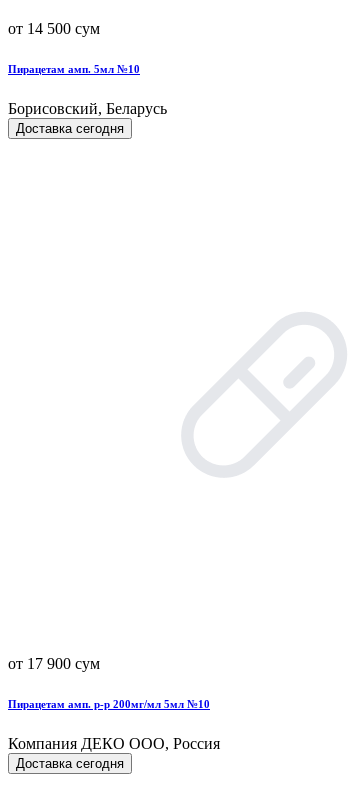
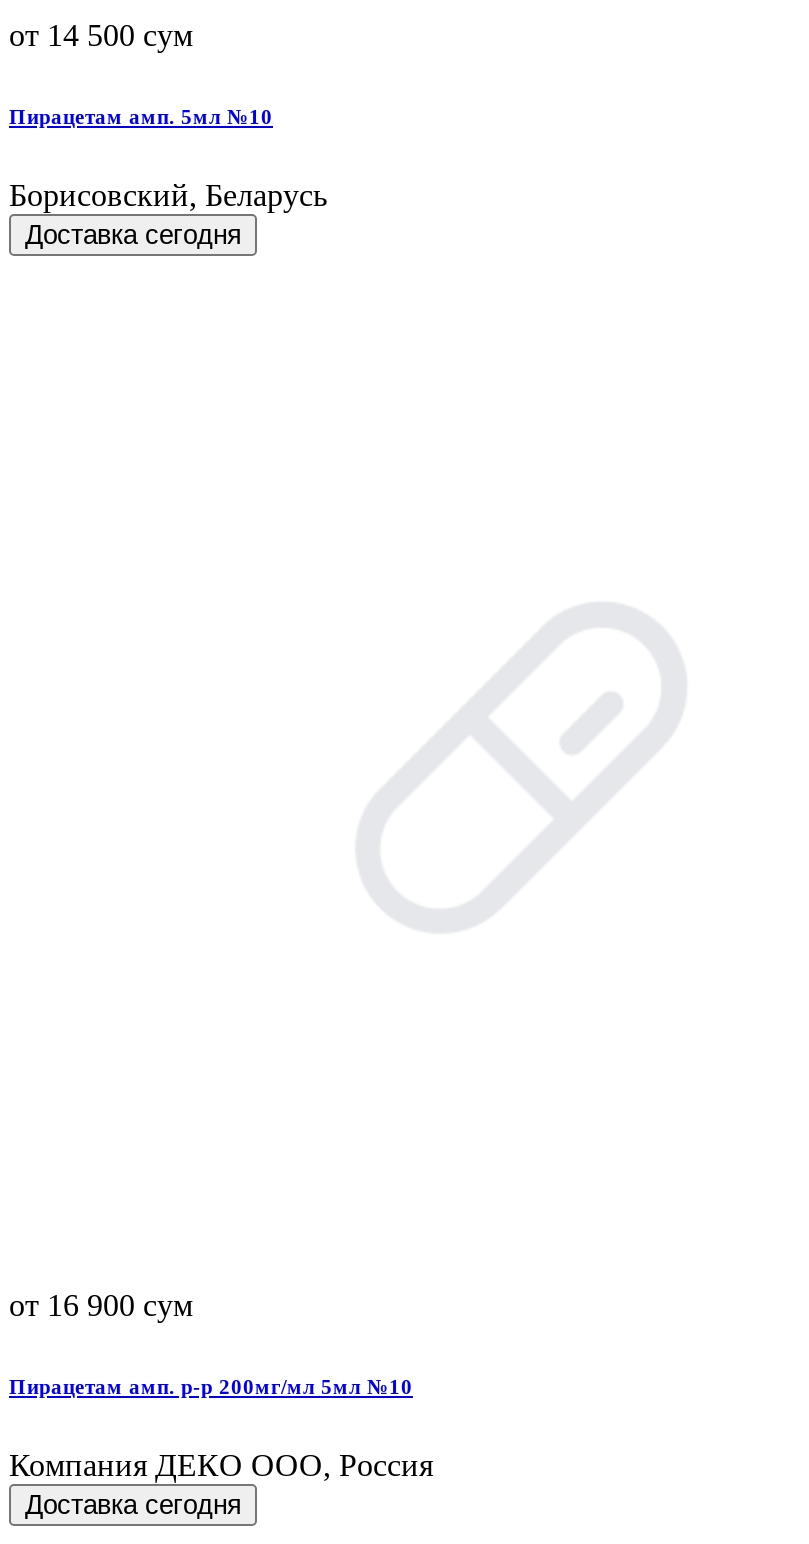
[8,655,100,672] от 17 900 сум -> [9,1287,193,1321] от 16 900 сум

